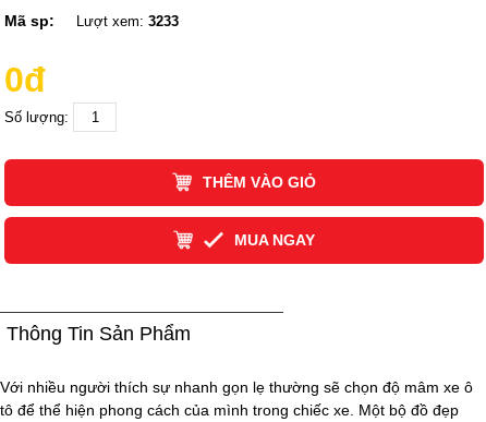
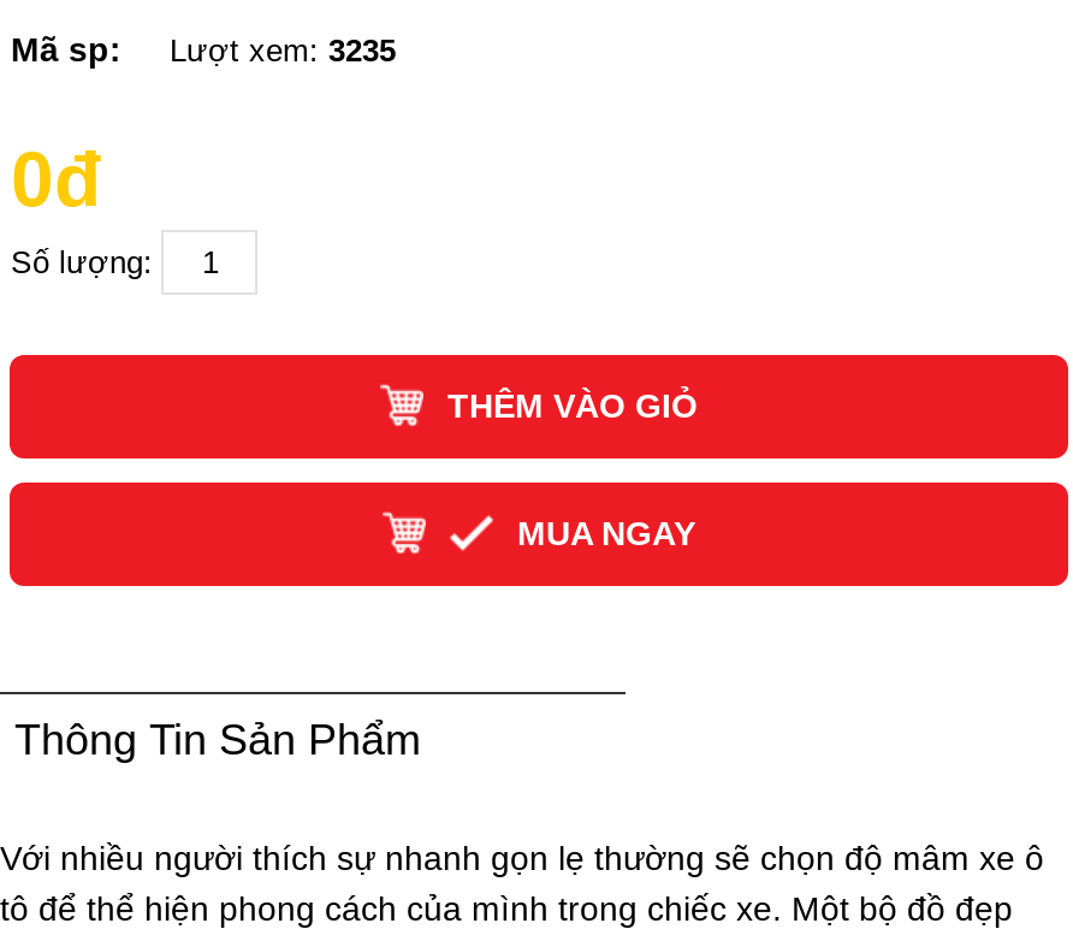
[5,12,179,30] Mã sp: Lượt xem: 3233 -> [11,31,396,69] Mã sp: Lượt xem: 3235

